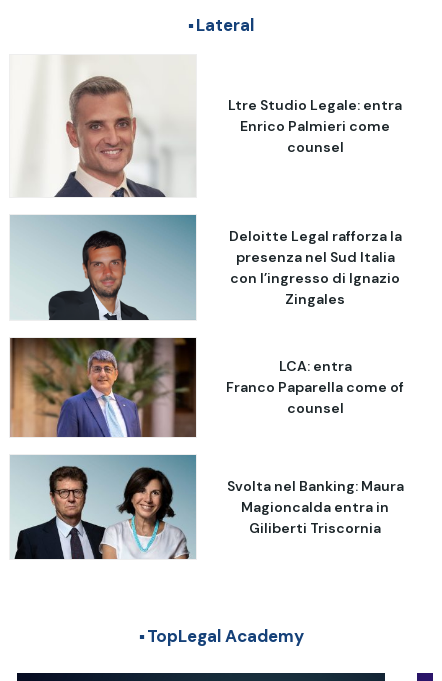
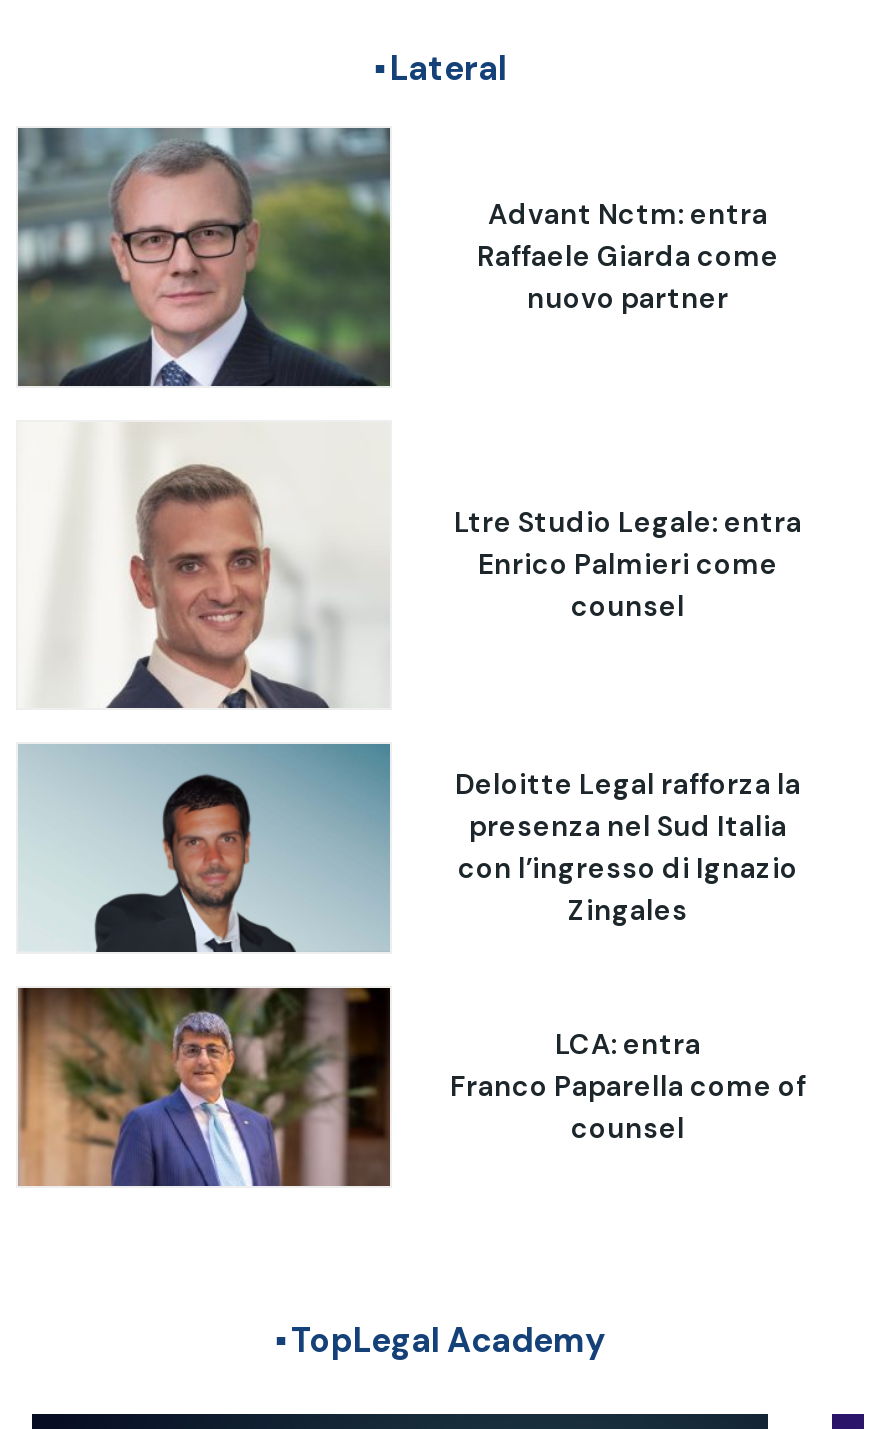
none -> [16,125,392,389] [image]
none -> [477,196,779,316] Advant Nctm: entra | Raffaele Giarda come | nuovo partner
moved [44,95,404,417] -> [86,504,806,1147]: [image] | Ltre Studio Legale: entra | Enrico Palmieri come | ... | Franco Paparella come of | counsel
[10,454,403,560] [image] | Svolta nel Banking: Maura | Magioncalda entra in | Giliberti Triscornia -> none

